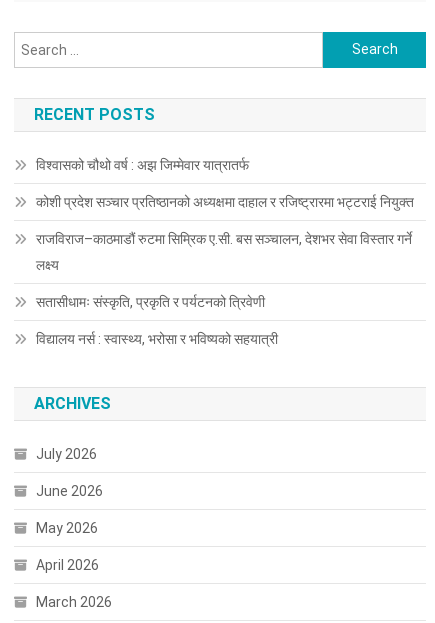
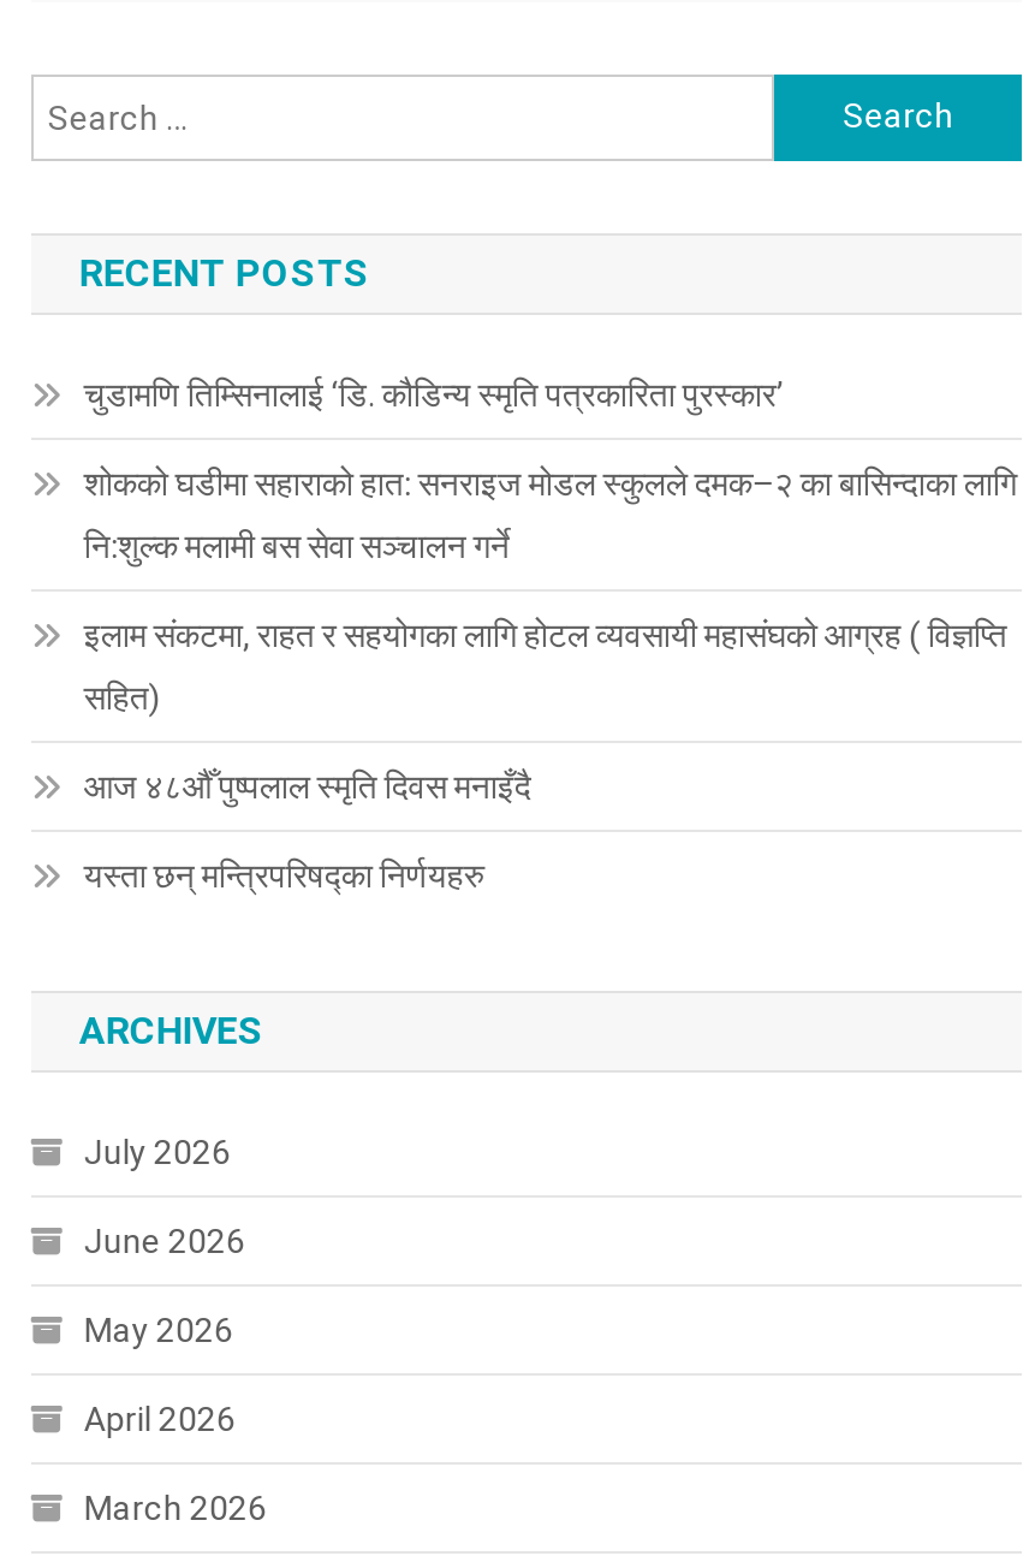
[36,157,414,347] विश्वासको चौथो वर्ष : अझ जिम्मेवार यात्रातर्फ | कोशी प्रदेश सञ्चार प्रतिष्ठानको अध्यक्षमा दाहाल र रजिष्ट्रारमा भट्टराई नियुक्त | राजविराज–काठमाडौं रुटमा सिम्रिक ए.सी. बस सञ्चालन, देशभर सेवा विस्तार गर्ने | लक्ष्य | सतासीधामः संस्कृति, प्रकृति र पर्यटनको त्रिवेणी | विद्यालय नर्स : स्वास्थ्य, भरोसा र भविष्यको सहयात्री -> [84,374,1017,894] चुडामणि तिम्सिनालाई ‘डि. कौडिन्य स्मृति पत्रकारिता पुरस्कार’ | शोकको घडीमा सहाराको हात: सनराइज मोडल स्कुलले दमक–२ का बासिन्दाका लागि | नि:शुल्क मलामी बस सेवा सञ्चालन गर्ने | इलाम संकटमा, राहत र सहयोगका लागि होटल व्यवसायी महासंघको आग्रह ( विज्ञप्ति | सहित) | आज ४८औँ पुष्पलाल स्मृति दिवस मनाइँदै | यस्ता छन् मन्त्रिपरिषद्का निर्णयहरु

